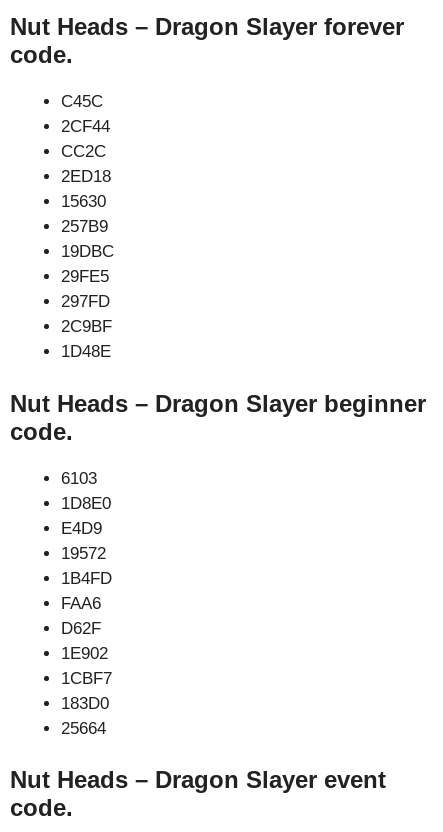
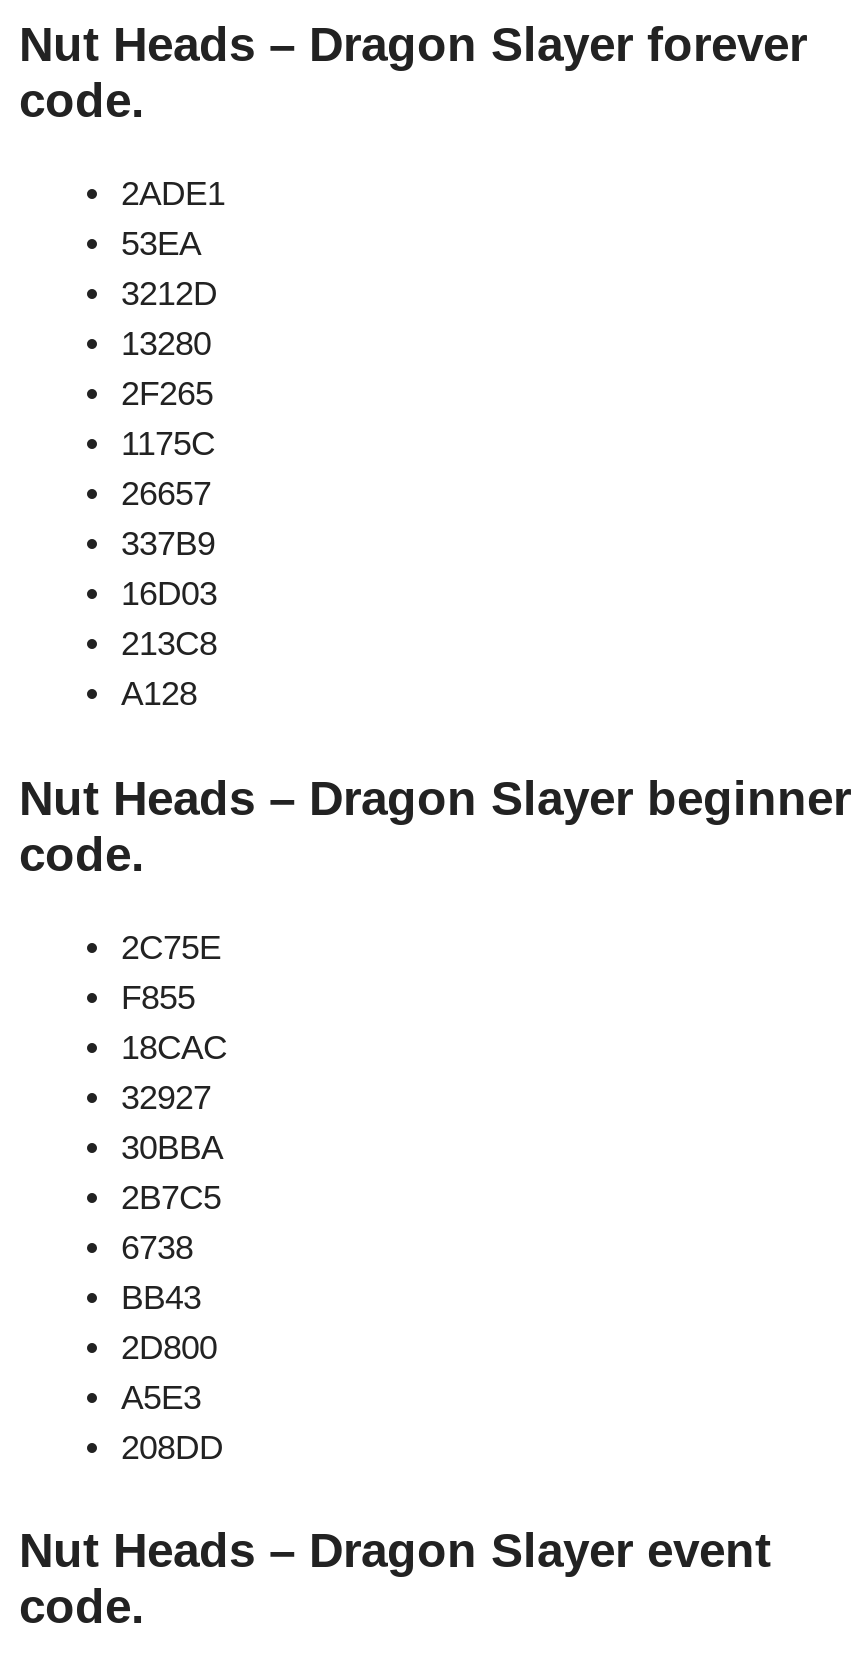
[61,92,114,361] C45C | 2CF44 | CC2C | 2ED18 | 15630 | 257B9 | 19DBC | 29FE5 | 297FD | 2C9BF | 1D48E -> [121,175,225,713] 2ADE1 | 53EA | 3212D | 13280 | 2F265 | 1175C | 26657 | 337B9 | 16D03 | 213C8 | A128
[61,468,112,737] 6103 | 1D8E0 | E4D9 | 19572 | 1B4FD | FAA6 | D62F | 1E902 | 1CBF7 | 183D0 | 25664 -> [121,928,227,1466] 2C75E | F855 | 18CAC | 32927 | 30BBA | 2B7C5 | 6738 | BB43 | 2D800 | A5E3 | 208DD

